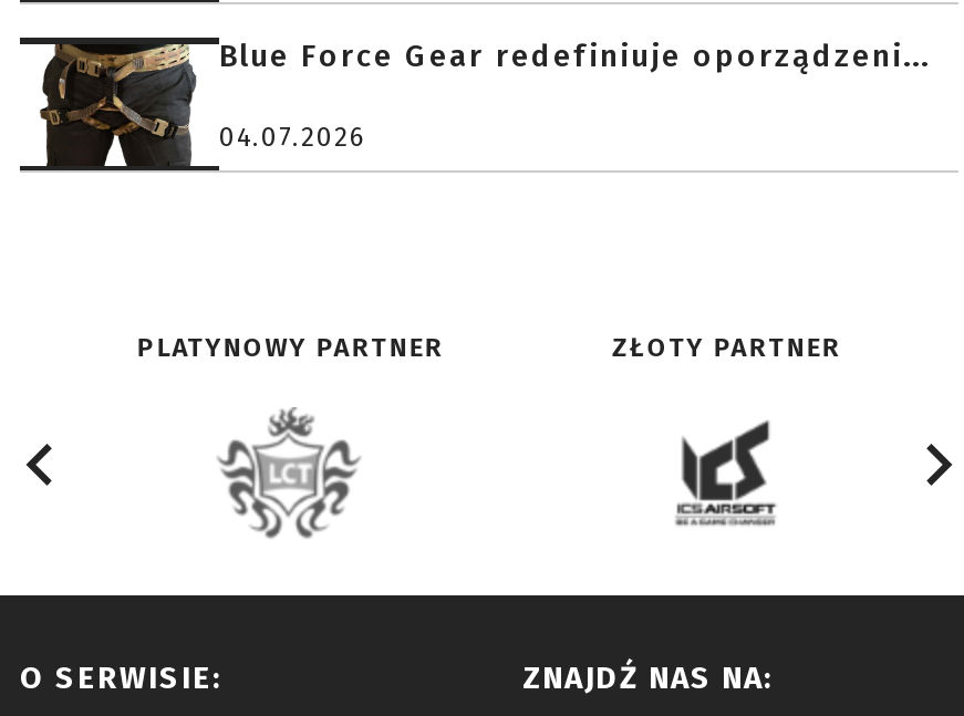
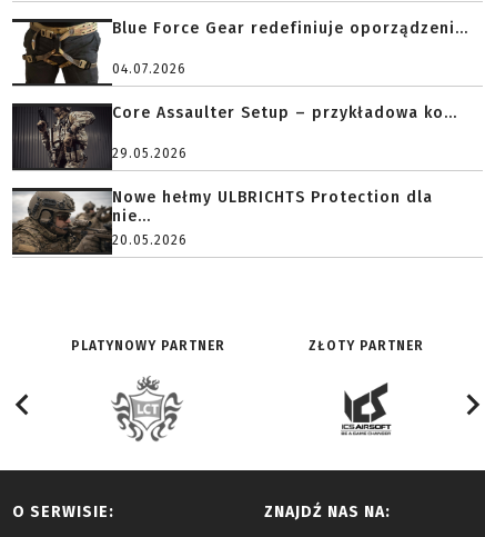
none -> [11,187,97,256] [image]
none -> [12,102,457,248] [image] | Core Assaulter Setup – przykładowa ko... | 29.05.2026 | Nowe hełmy ULBRICHTS Protection dla | nie... | 20.05.2026

